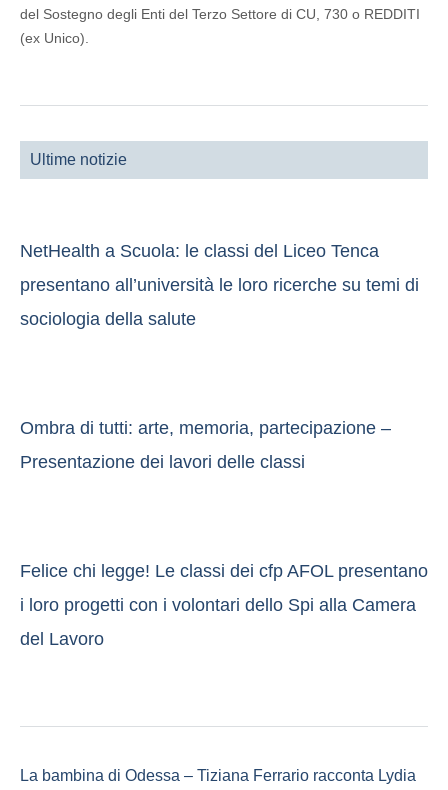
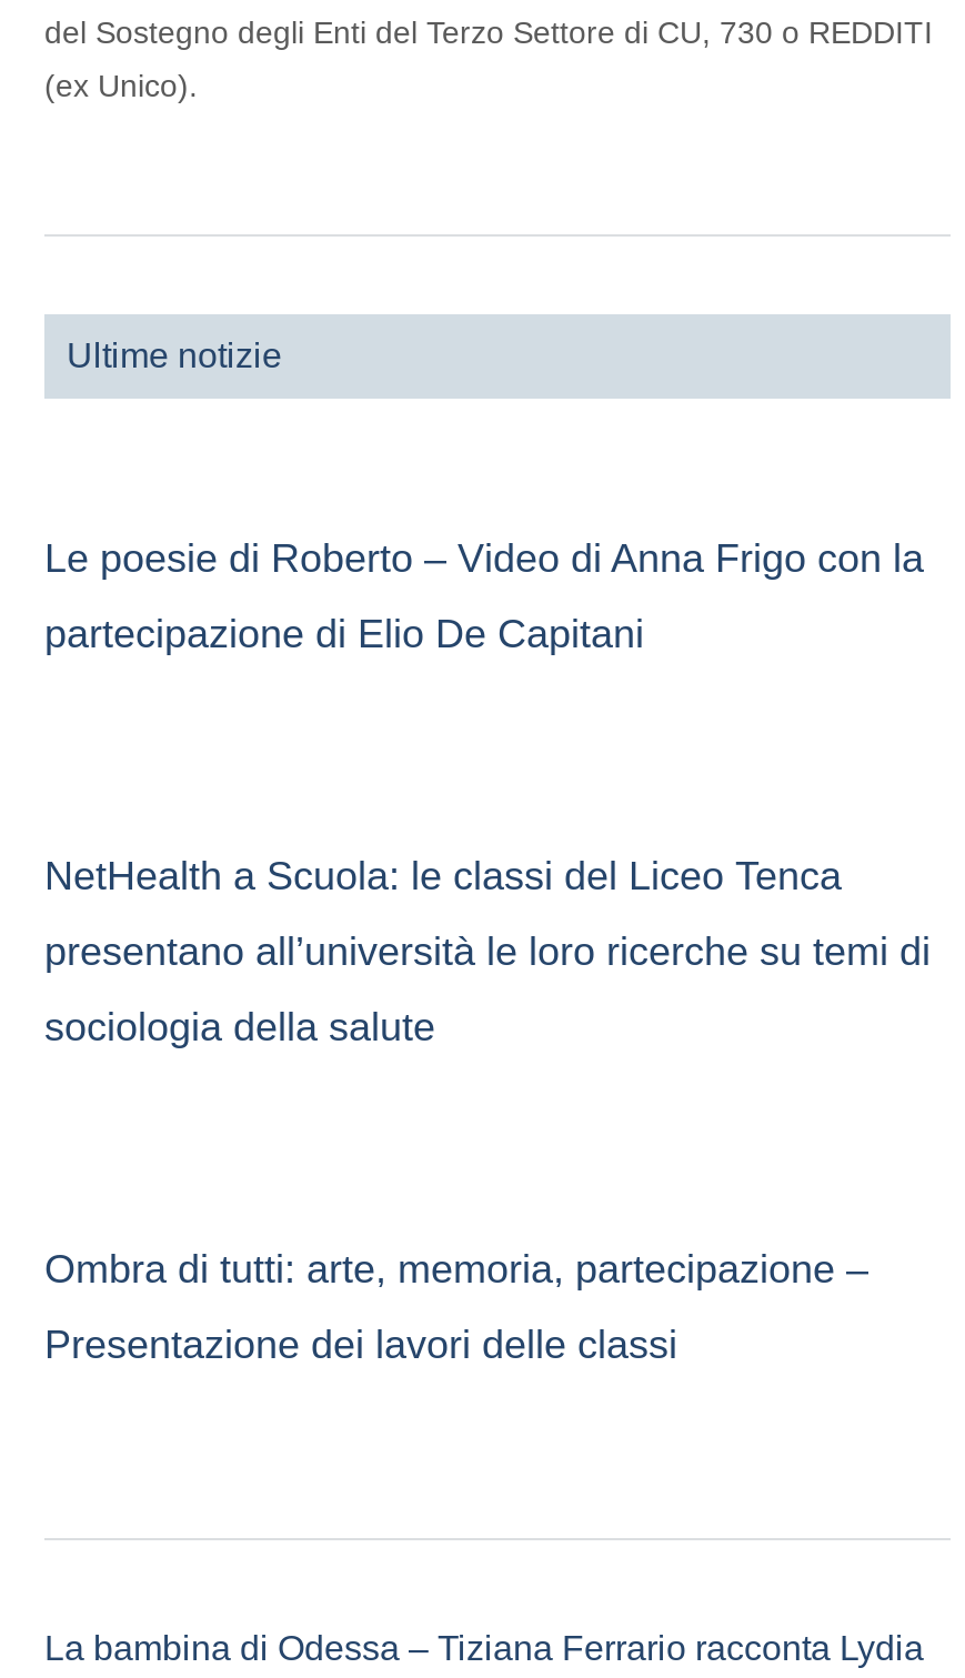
none -> [44,536,924,656] Le poesie di Roberto – Video di Anna Frigo con la | partecipazione di Elio De Capitani
moved [20,241,419,472] -> [44,853,931,1366]: NetHealth a Scuola: le classi del Liceo Tenca | presentano all’università le loro ricerche su temi di | sociologia della salute | Ombra di tutti: arte, memoria, partecipazione – | Presentazione dei lavori delle classi
[20,561,428,649] Felice chi legge! Le classi dei cfp AFOL presentano | i loro progetti con i volontari dello Spi alla Camera | del Lavoro -> none

